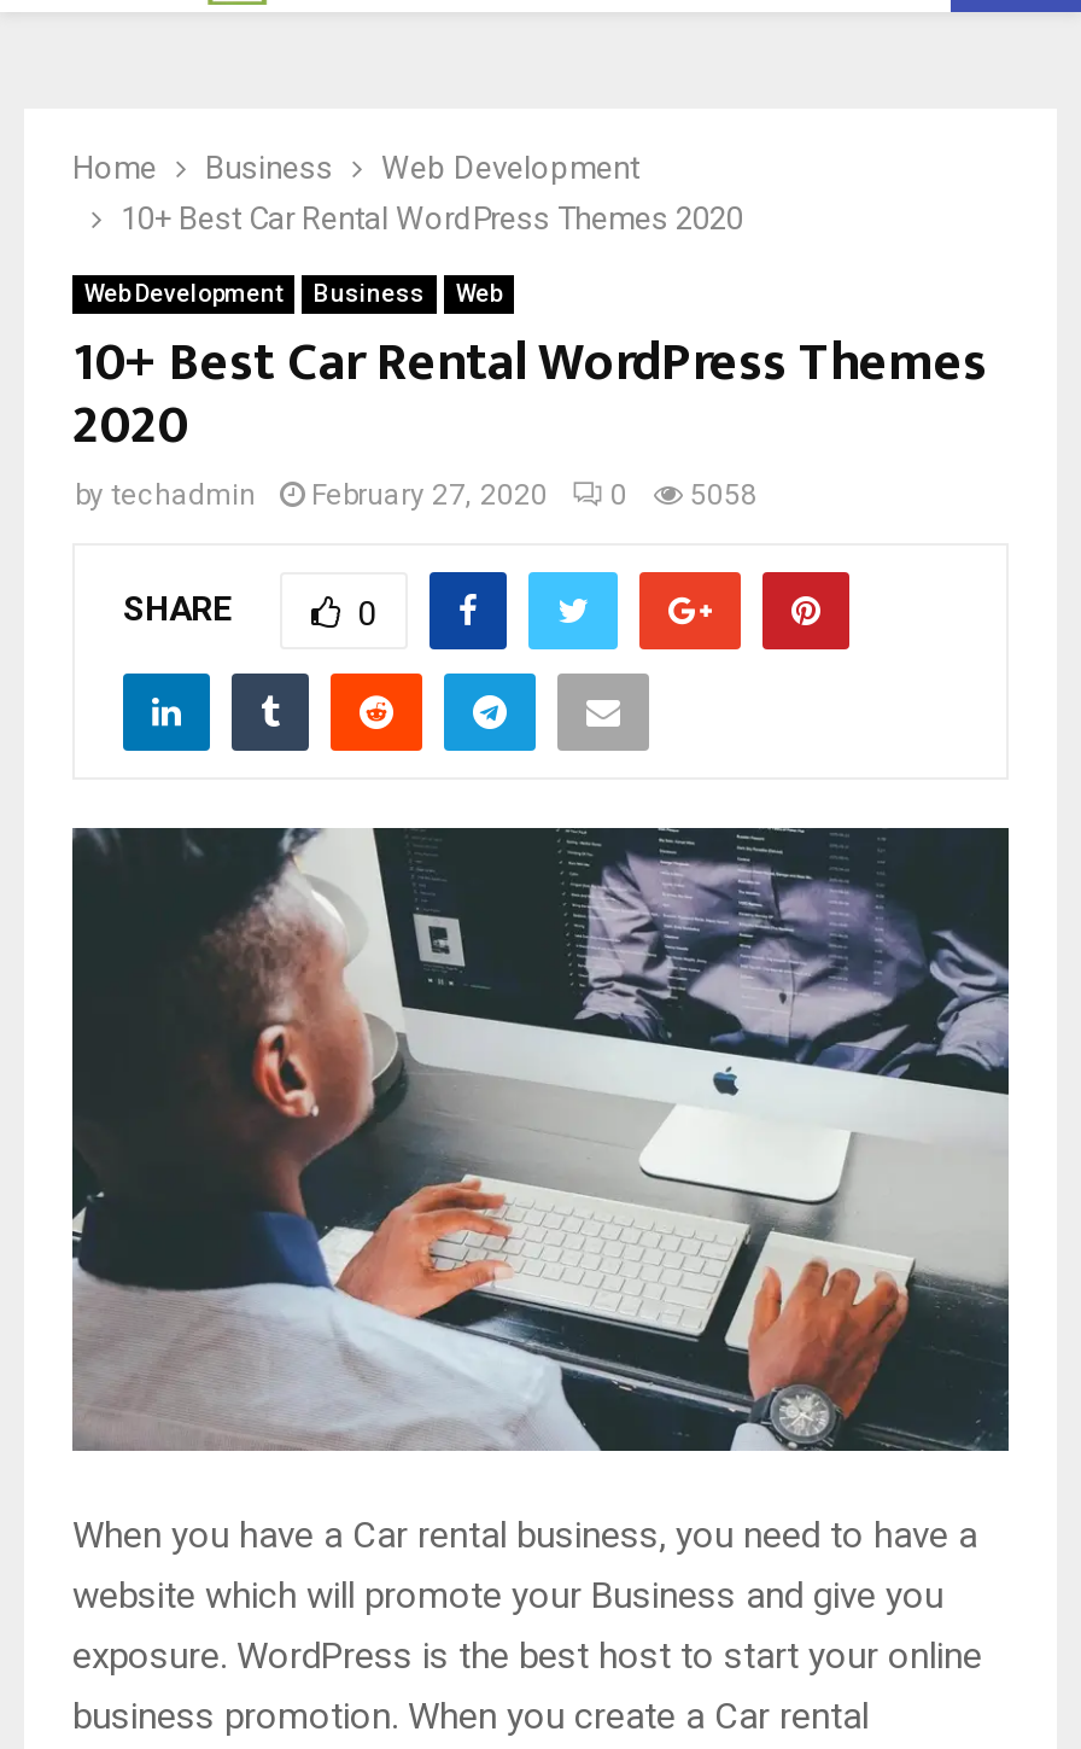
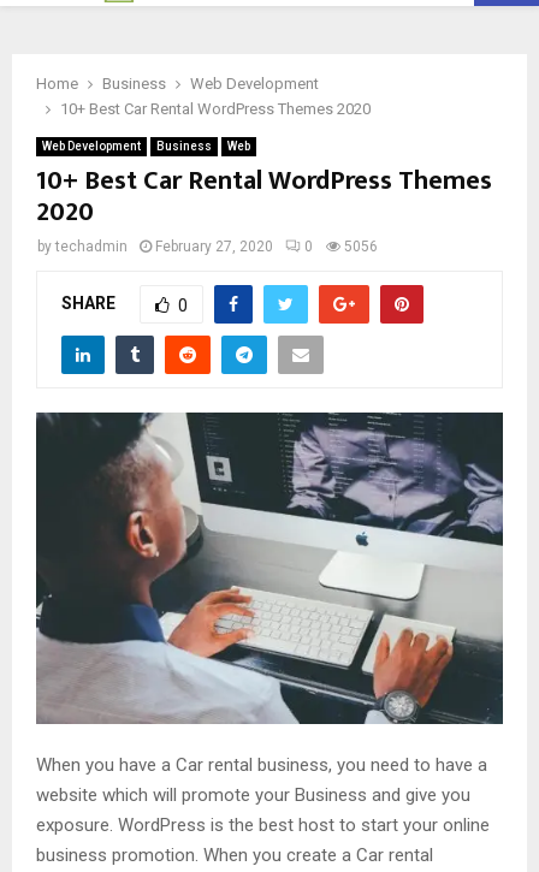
[75,478,758,512] by techadmin February 27, 2020 0 5058 -> [37,238,378,255] by techadmin February 27, 2020 0 5056

